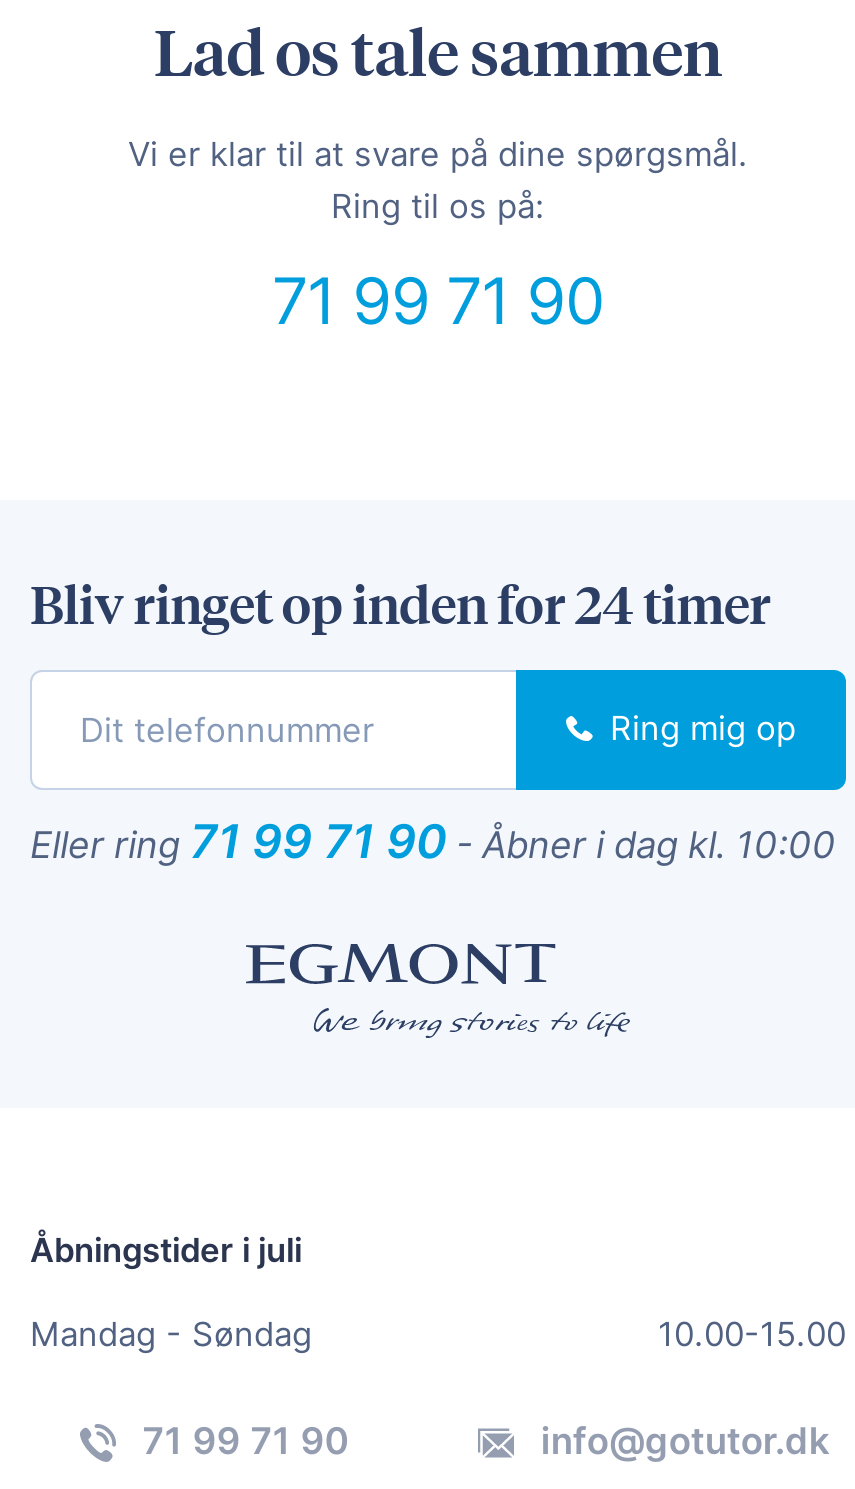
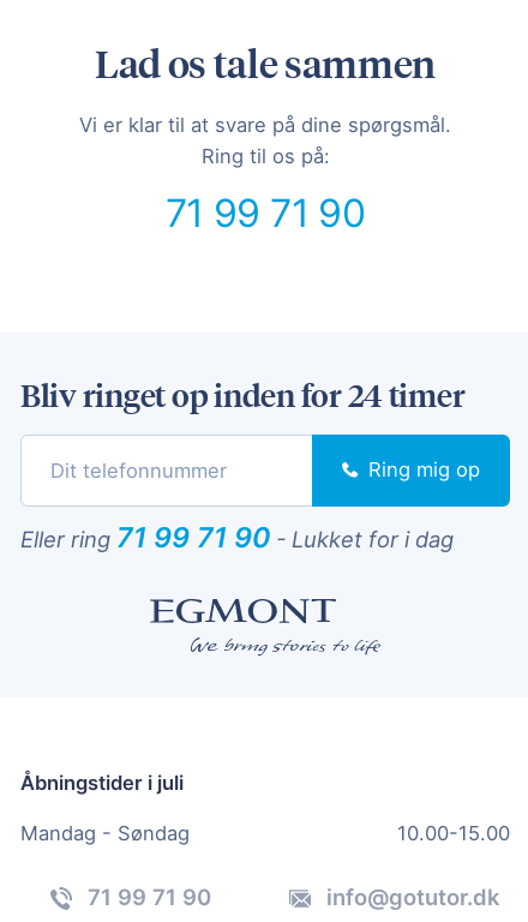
[30,813,836,869] Eller ring 71 99 71 90 - Åbner i dag kl. 10:00 -> [20,521,454,554] Eller ring 71 99 71 90 - Lukket for i dag

